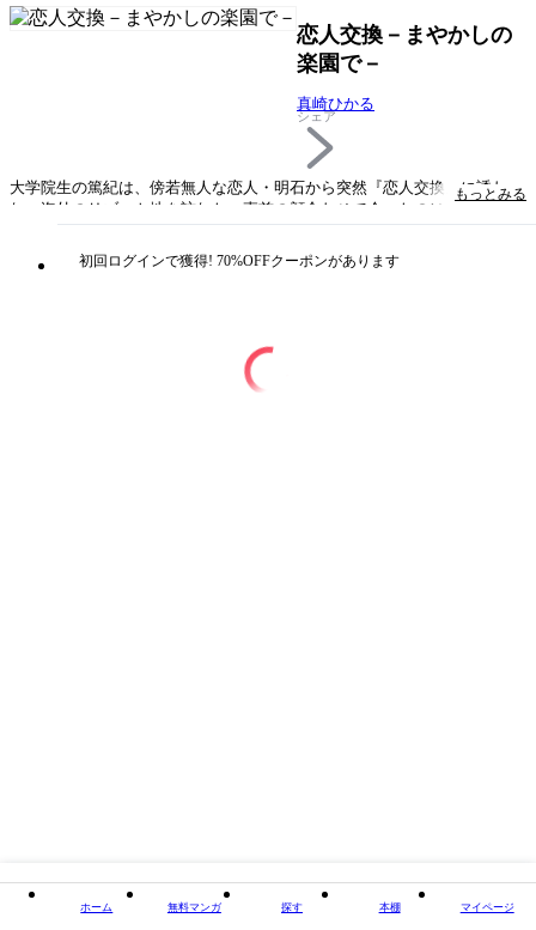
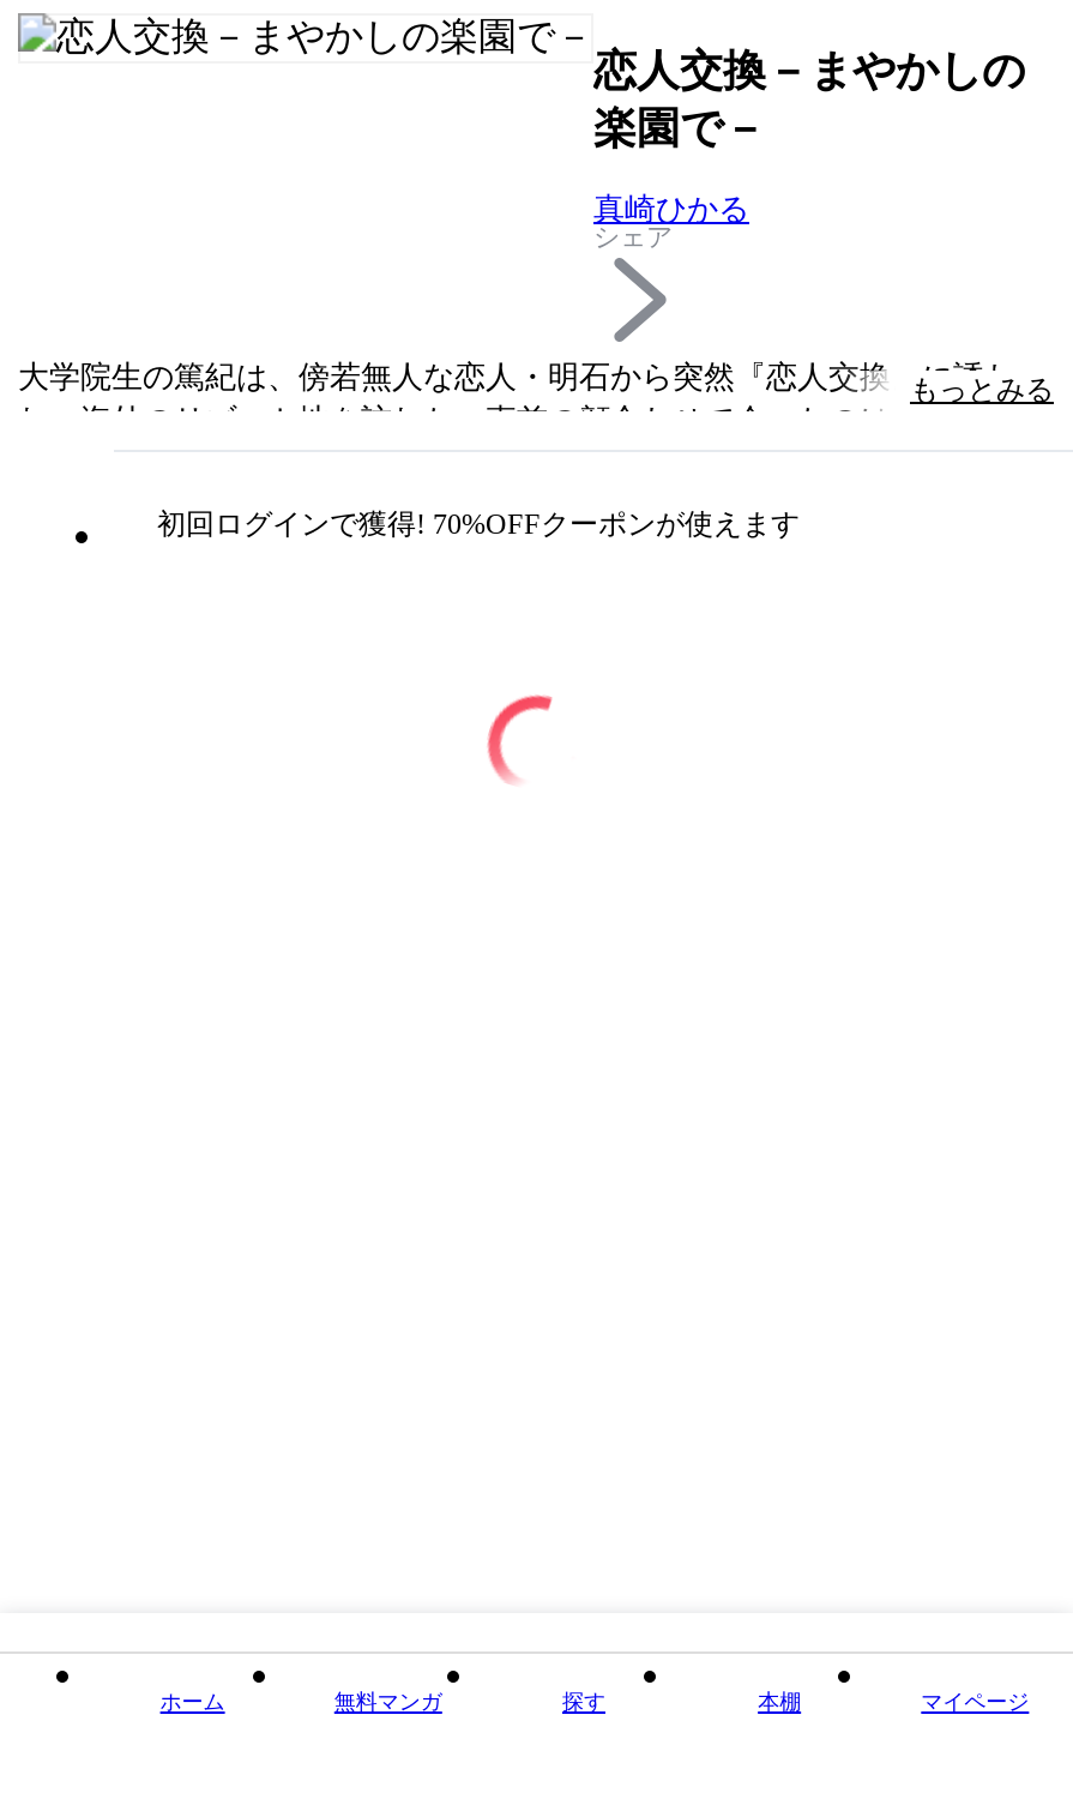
[79,252,400,269] 初回ログインで獲得! 70%OFFクーポンがあります -> [157,507,800,541] 初回ログインで獲得! 70%OFFクーポンが使えます

